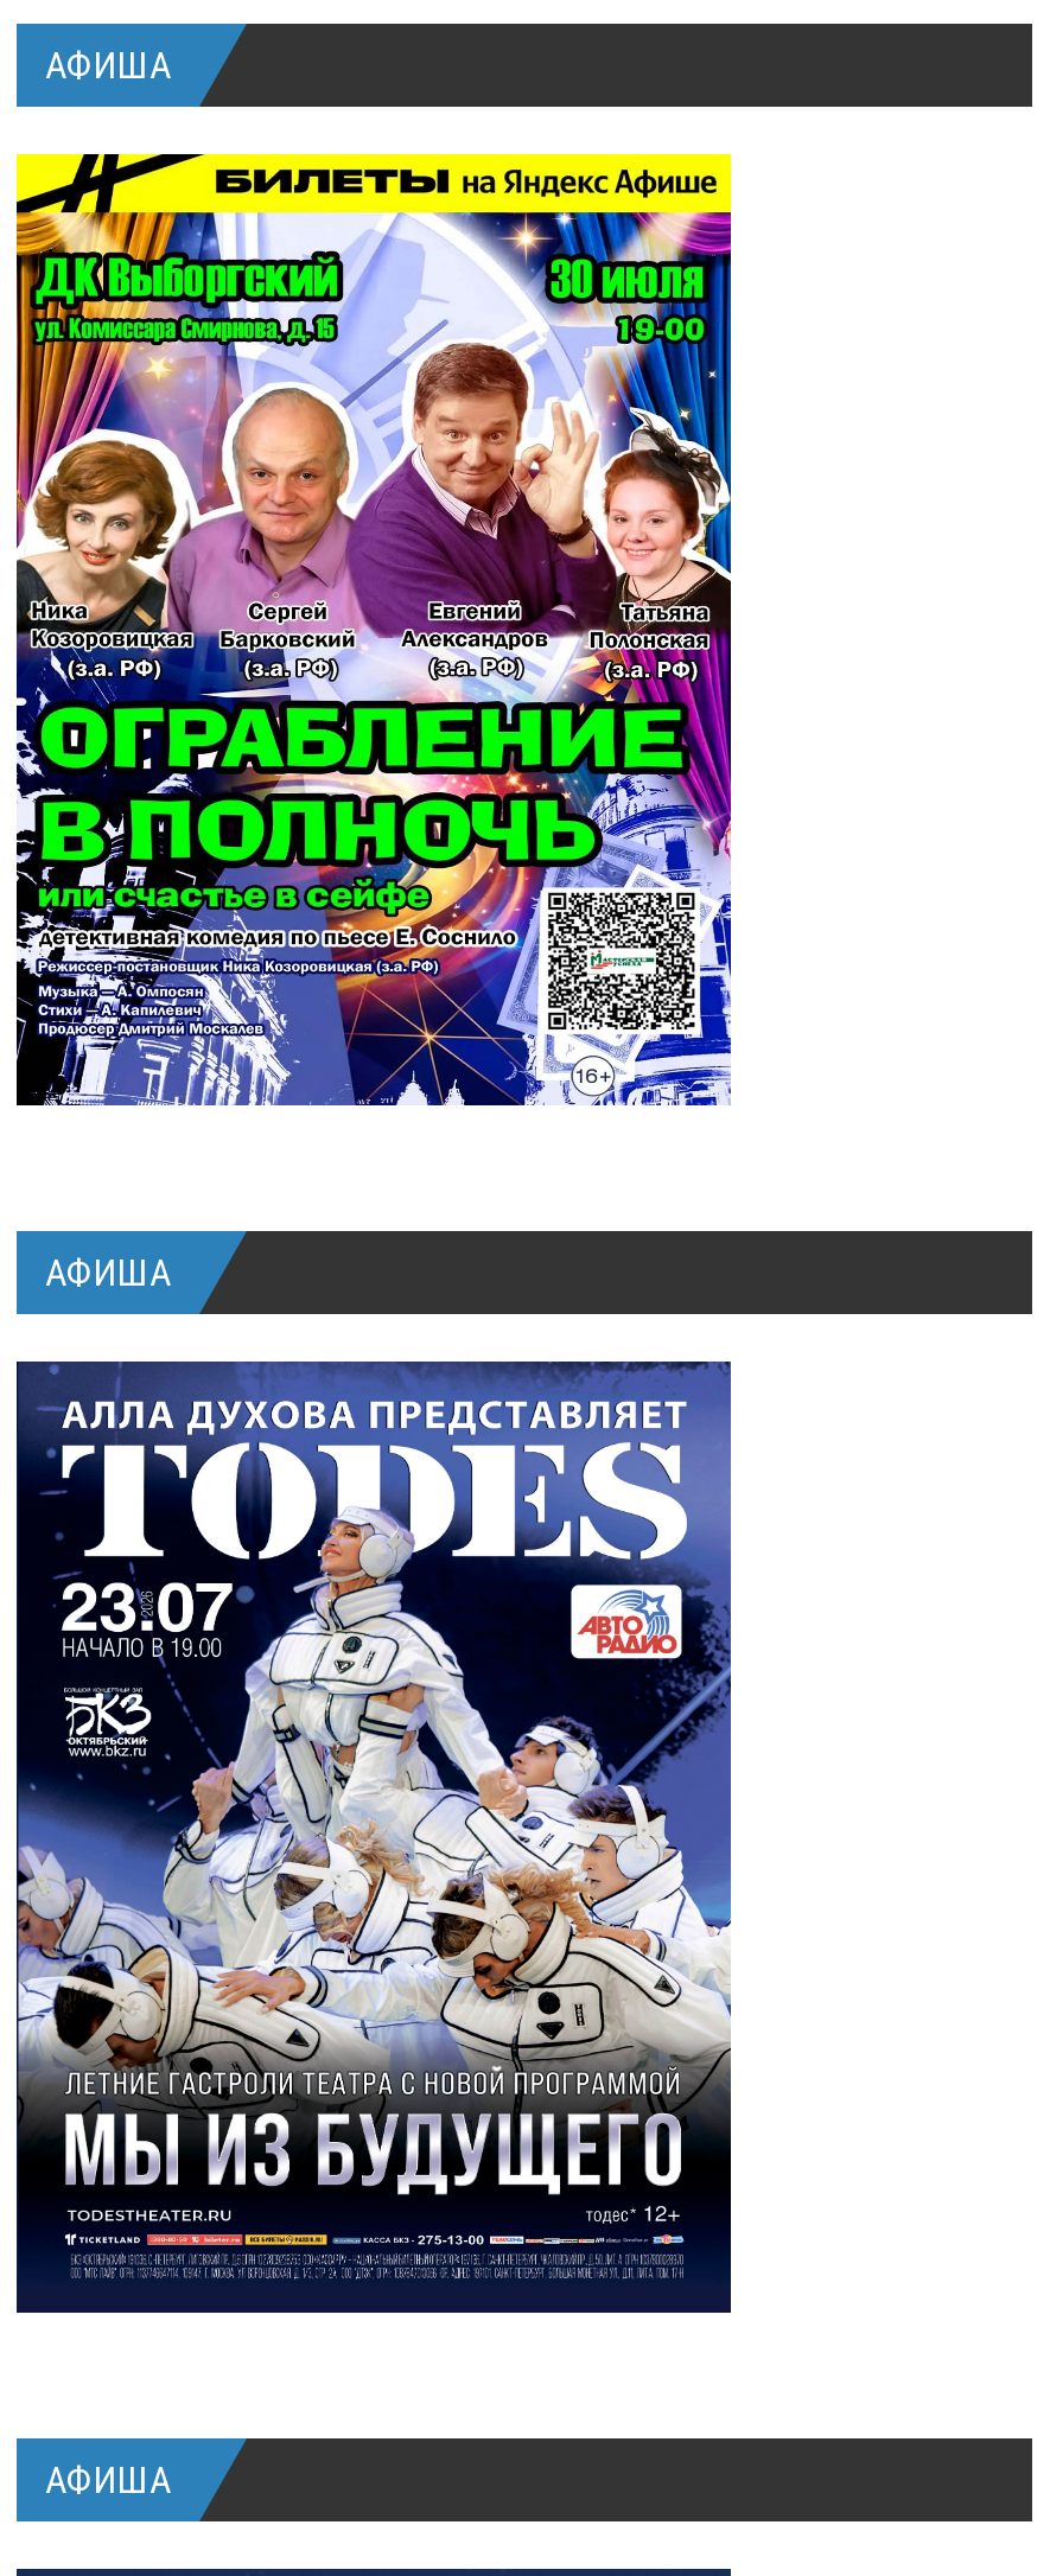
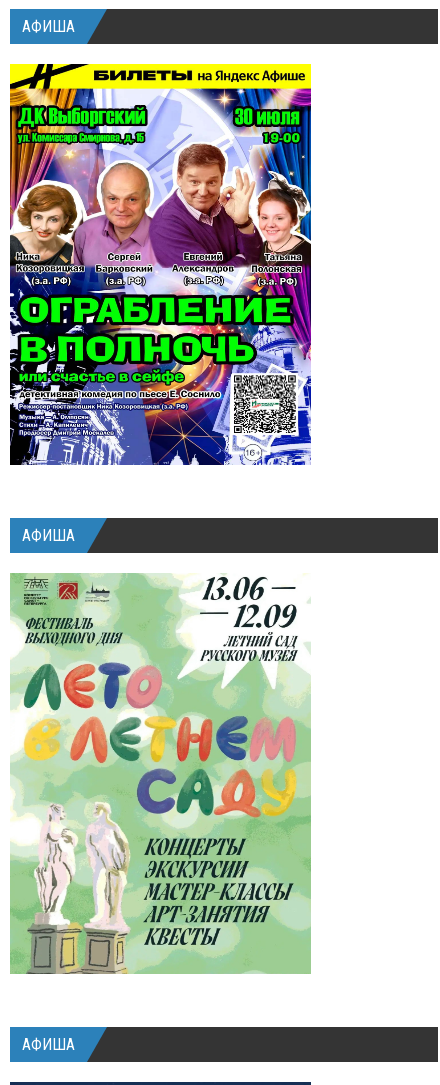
[14,1359,733,2315] [image] -> [10,573,311,975] [image]

